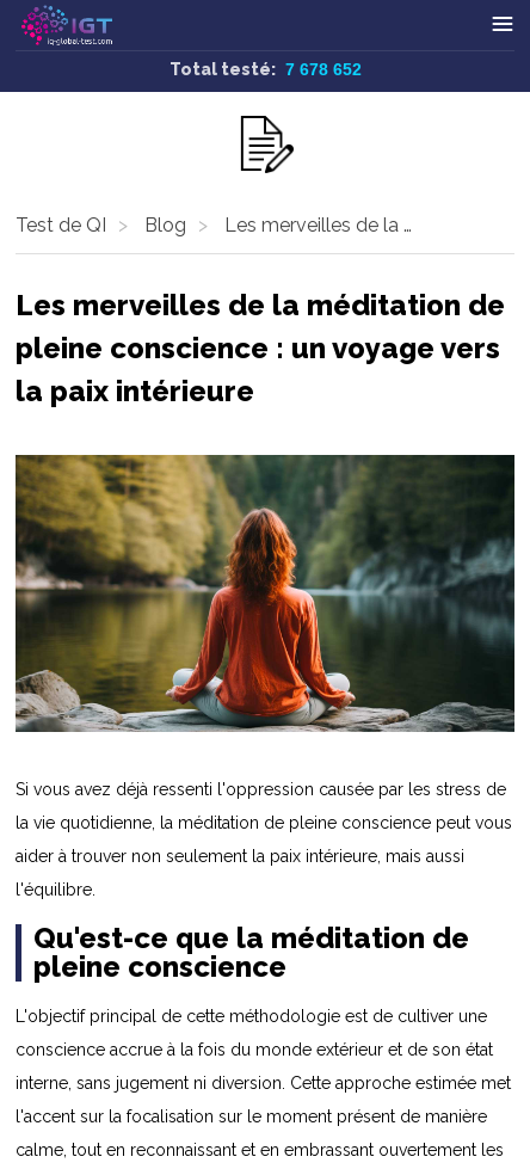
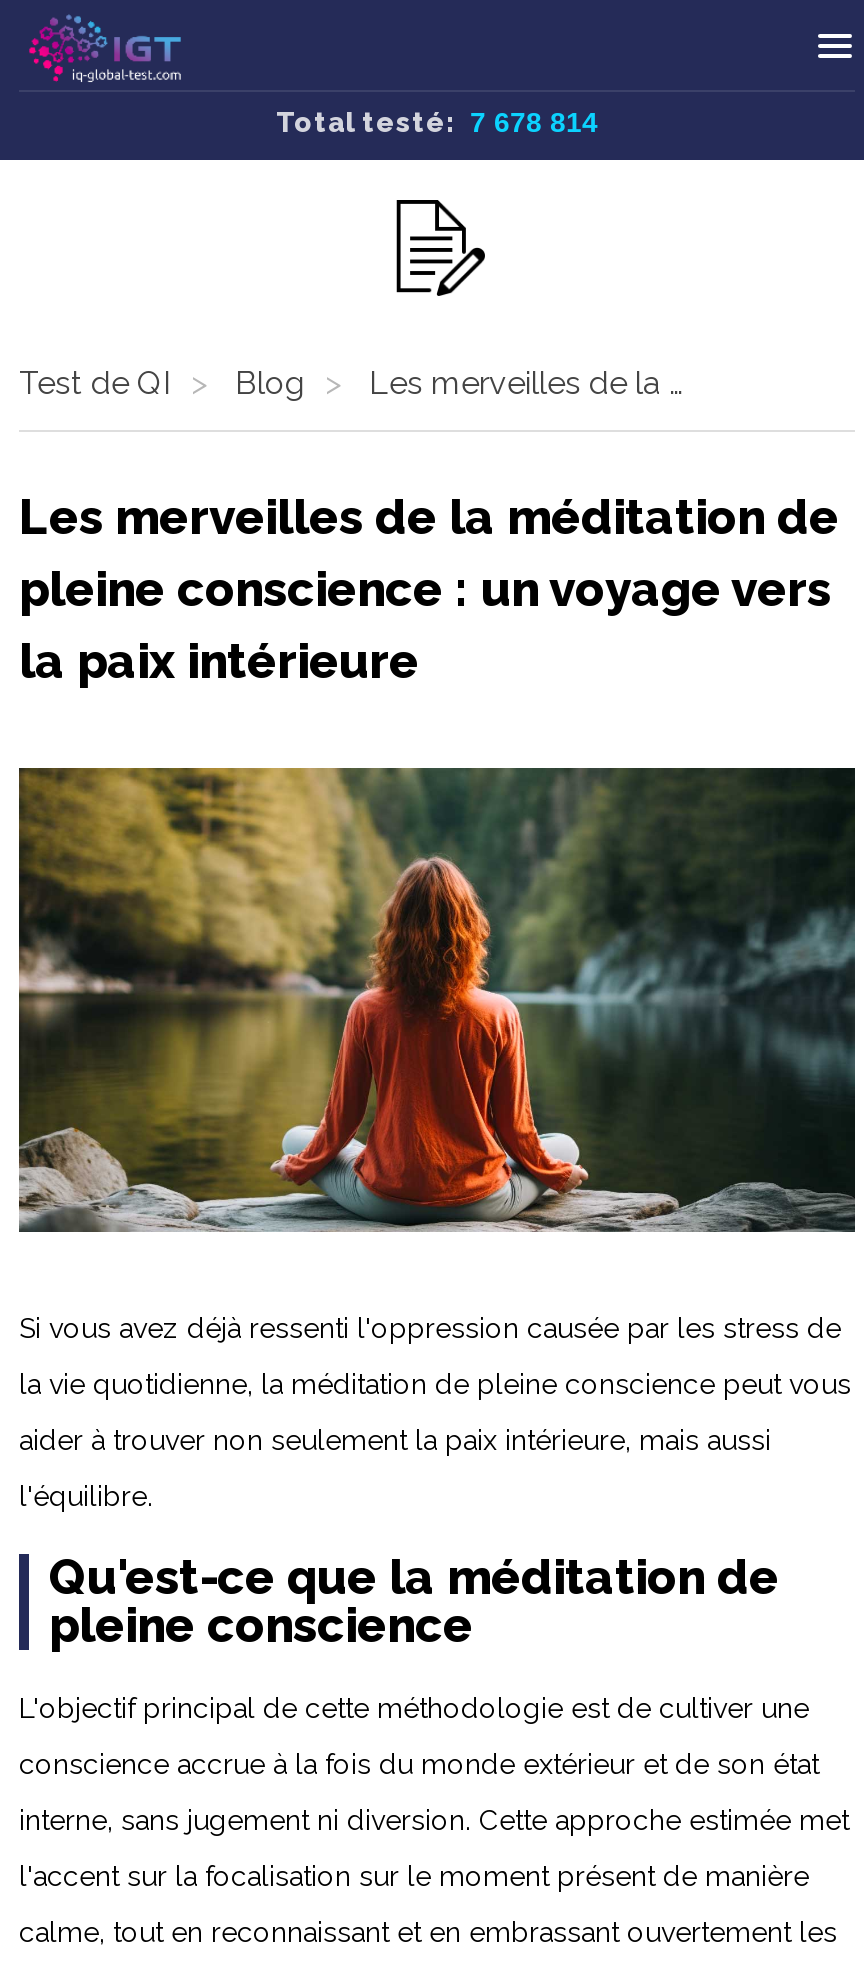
[169,60,361,79] Total testé: 7 678 652 -> [276,106,598,138] Total testé: 7 678 814

